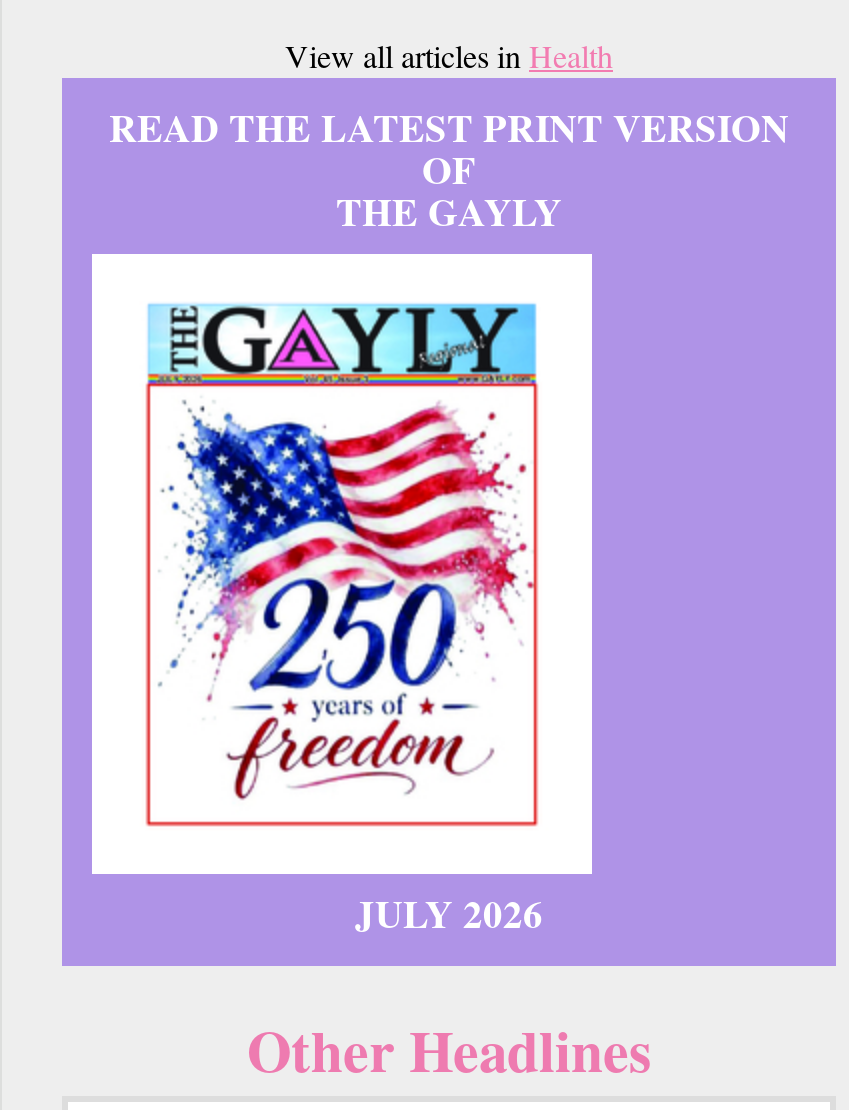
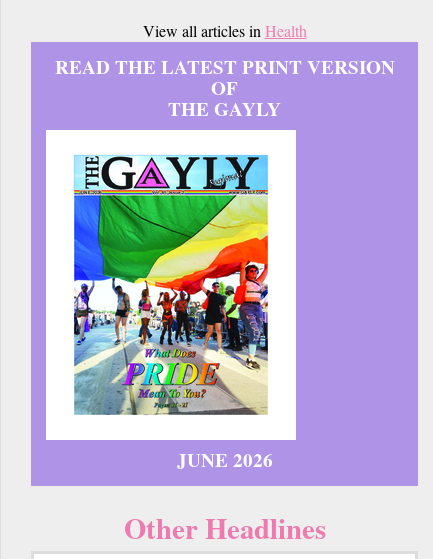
[144,382,543,942] [image] | JULY 2026 -> [73,193,272,474] [image] | JUNE 2026

